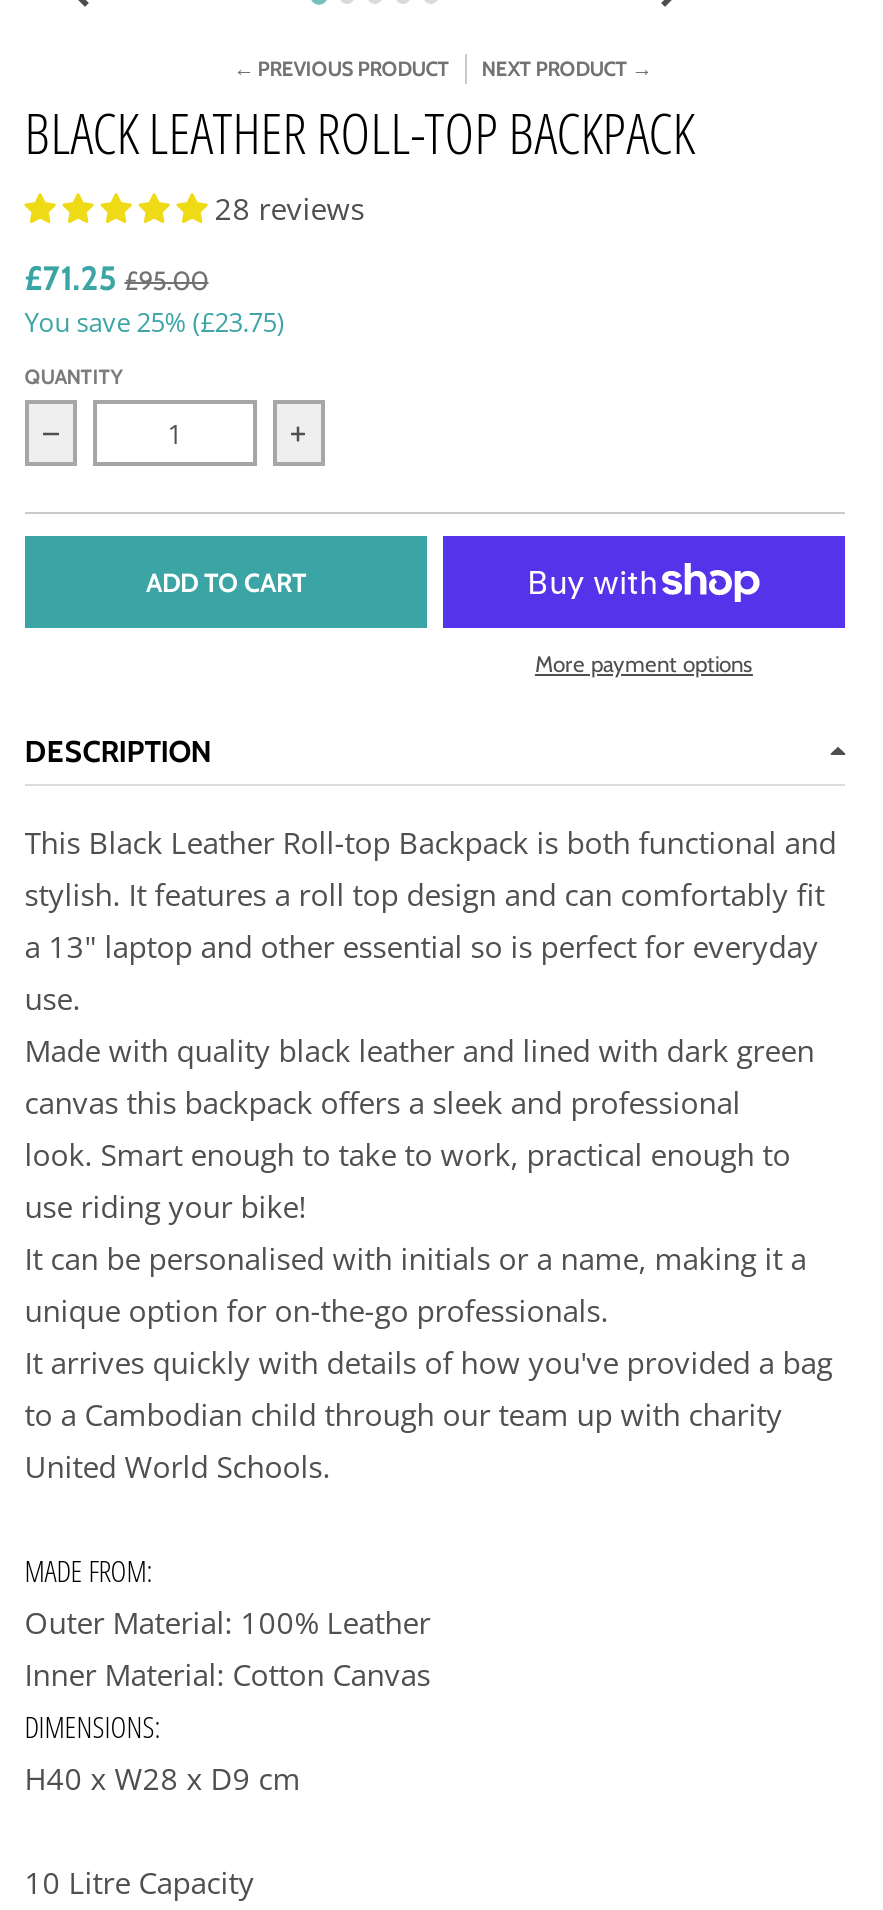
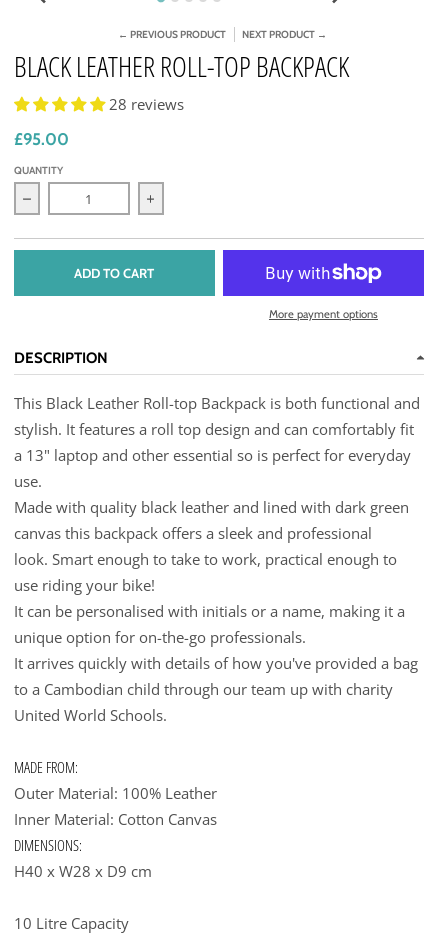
[25,258,285,340] £71.25 £95.00 | You save 25% (£23.75) -> [14,129,69,149] £95.00

